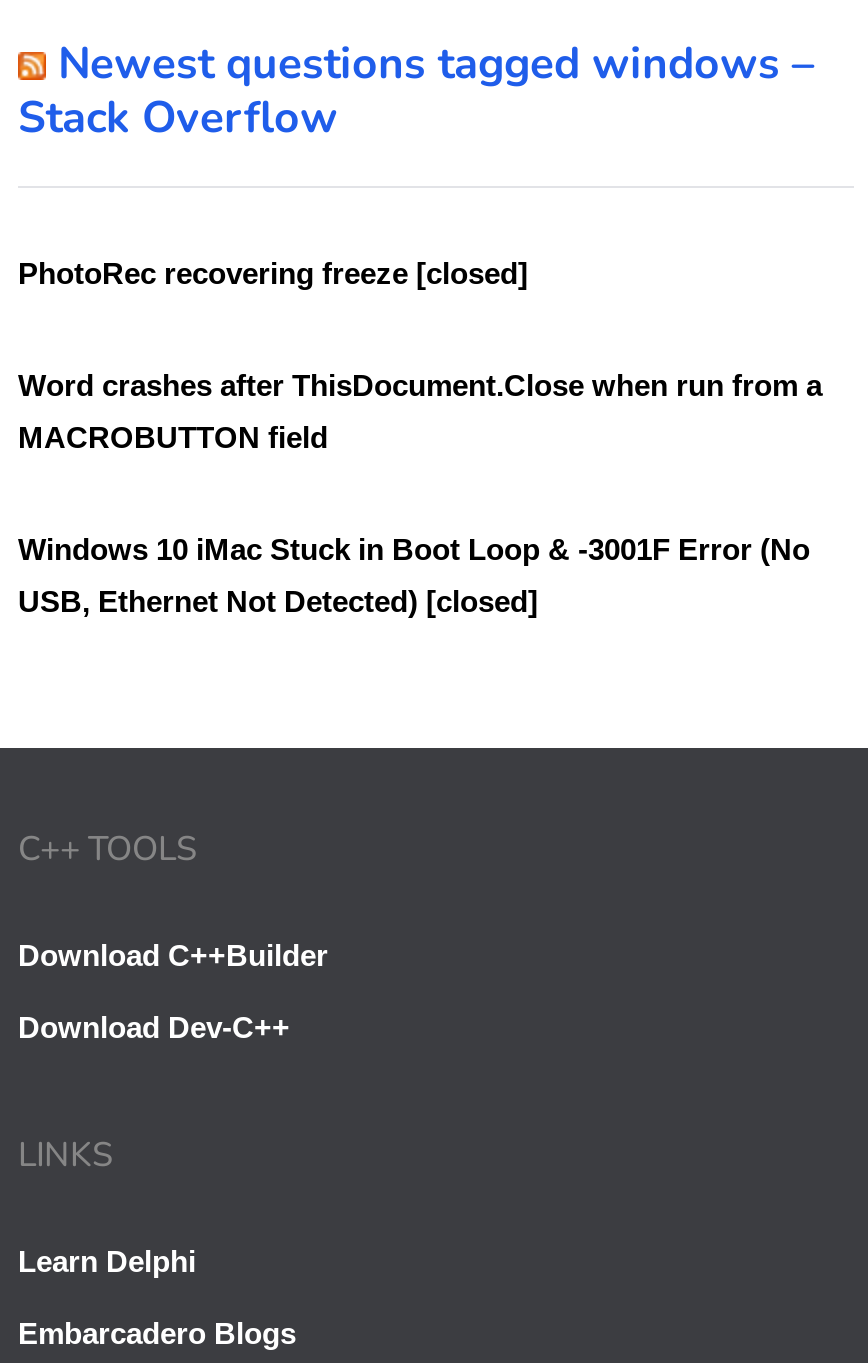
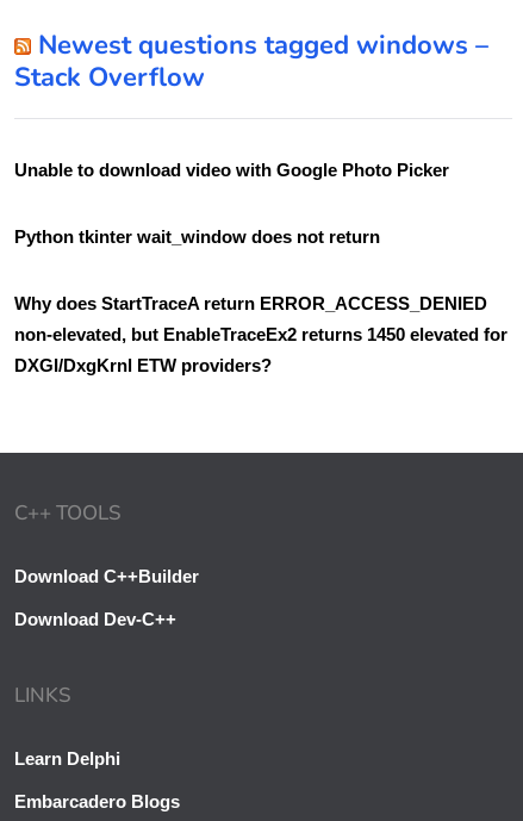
[18,255,528,289] PhotoRec recovering freeze [closed] -> [14,159,449,179] Unable to download video with Google Photo Picker
[18,367,822,401] Word crashes after ThisDocument.Close when run from a -> [14,226,380,246] Python tkinter wait_window does not return
[18,419,328,453] MACROBUTTON field -> [14,293,487,313] Why does StartTraceA return ERROR_ACCESS_DENIED
[18,531,810,565] Windows 10 iMac Stuck in Boot Loop & -3001F Error (No -> [14,324,508,344] non-elevated, but EnableTraceEx2 returns 1450 elevated for
[18,583,538,617] USB, Ethernet Not Detected) [closed] -> [14,355,272,375] DXGI/DxgKrnl ETW providers?

